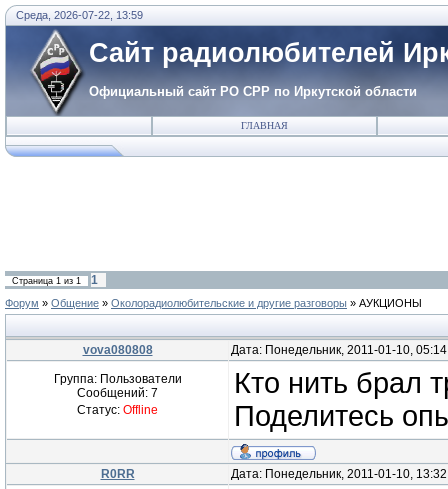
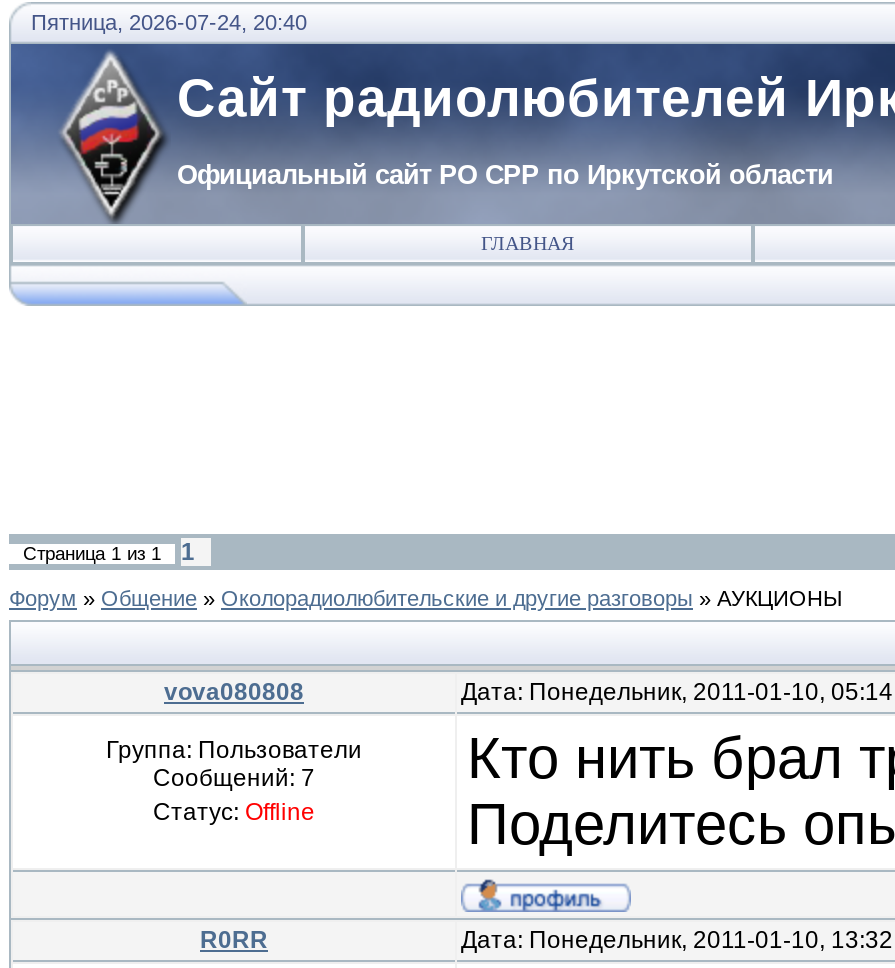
[16,9,143,21] Среда, 2026-07-22, 13:59 -> [31,10,307,34] Пятница, 2026-07-24, 20:40

